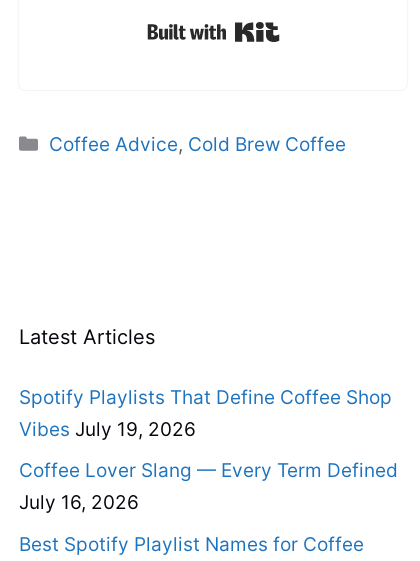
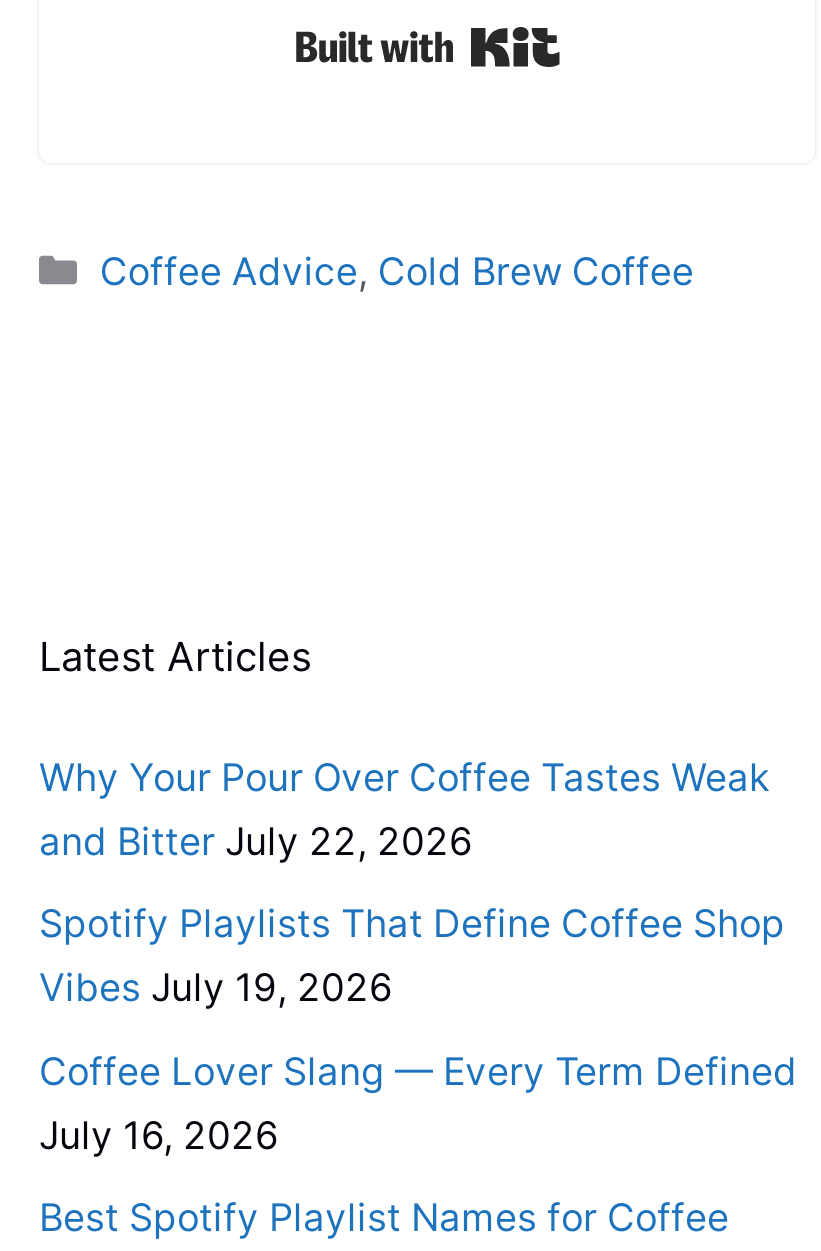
none -> [39,754,769,864] Why Your Pour Over Coffee Tastes Weak | and Bitter July 22, 2026

